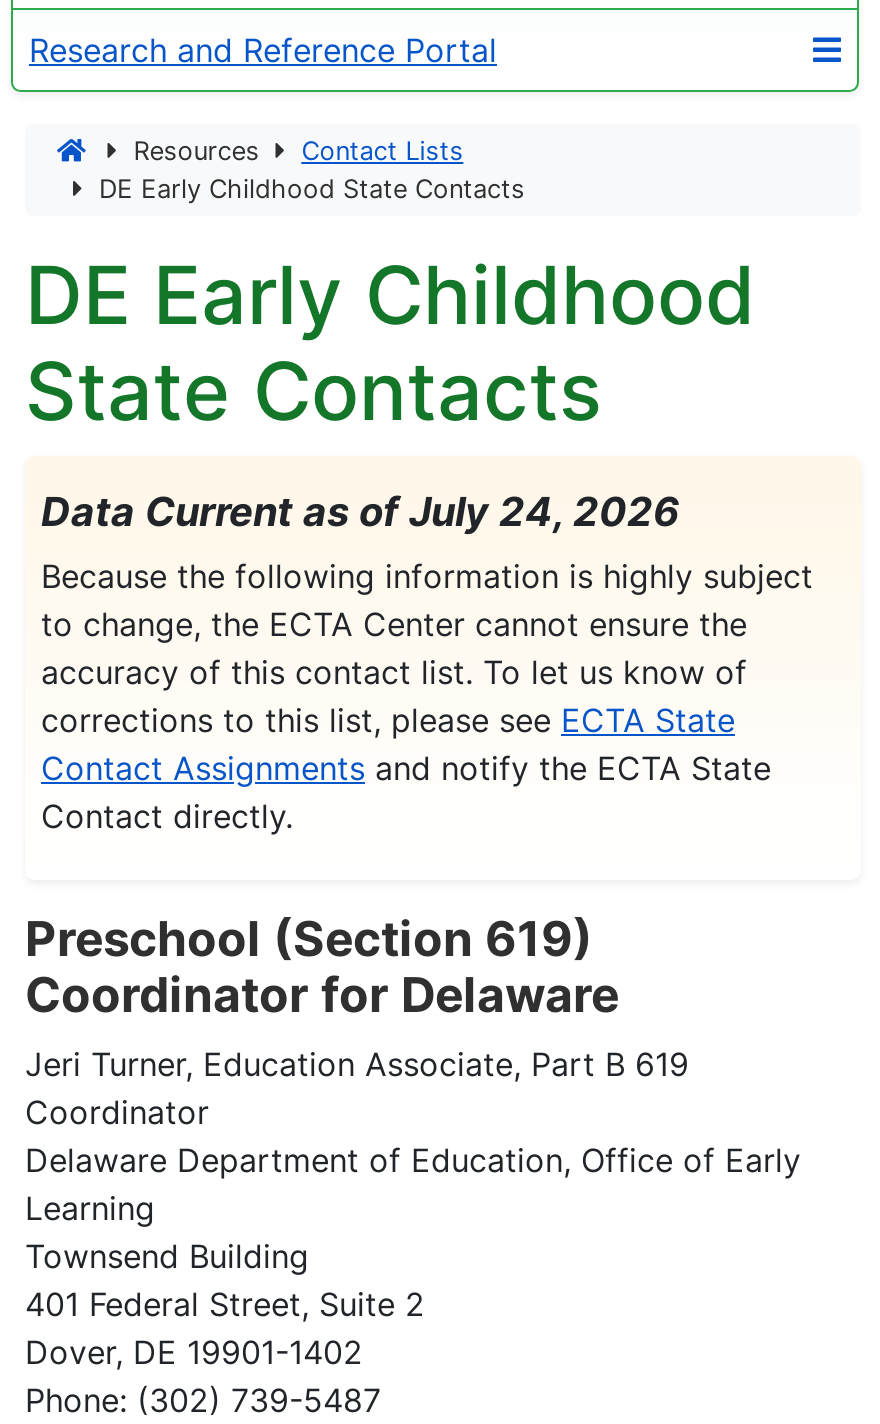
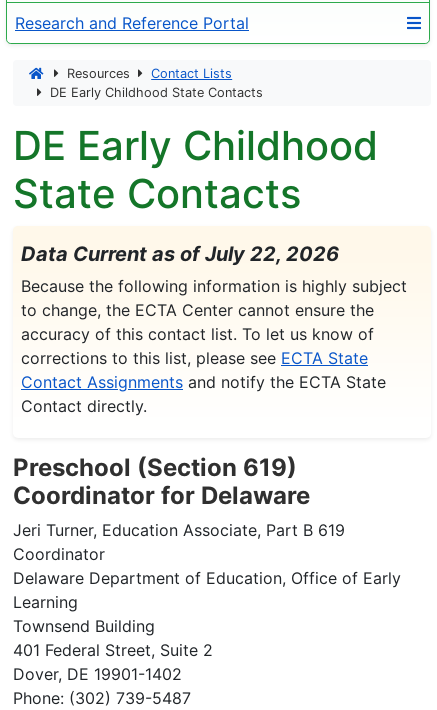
[41,487,679,535] Data Current as of July 24, 2026 -> [21,242,339,266] Data Current as of July 22, 2026

